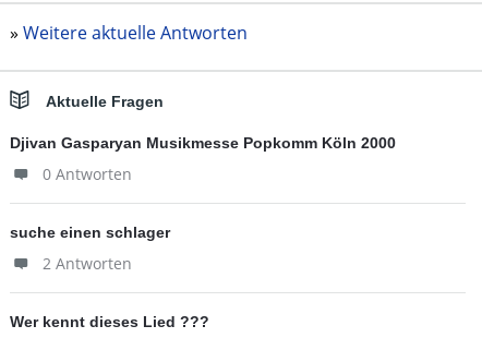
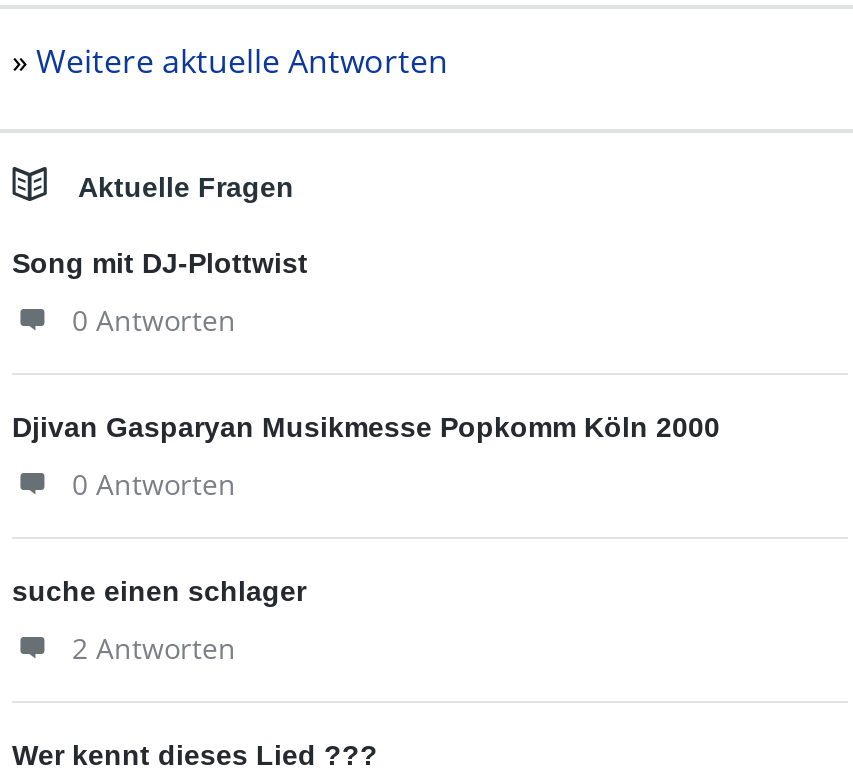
none -> [12,247,308,339] Song mit DJ-Plottwist | 0 Antworten

